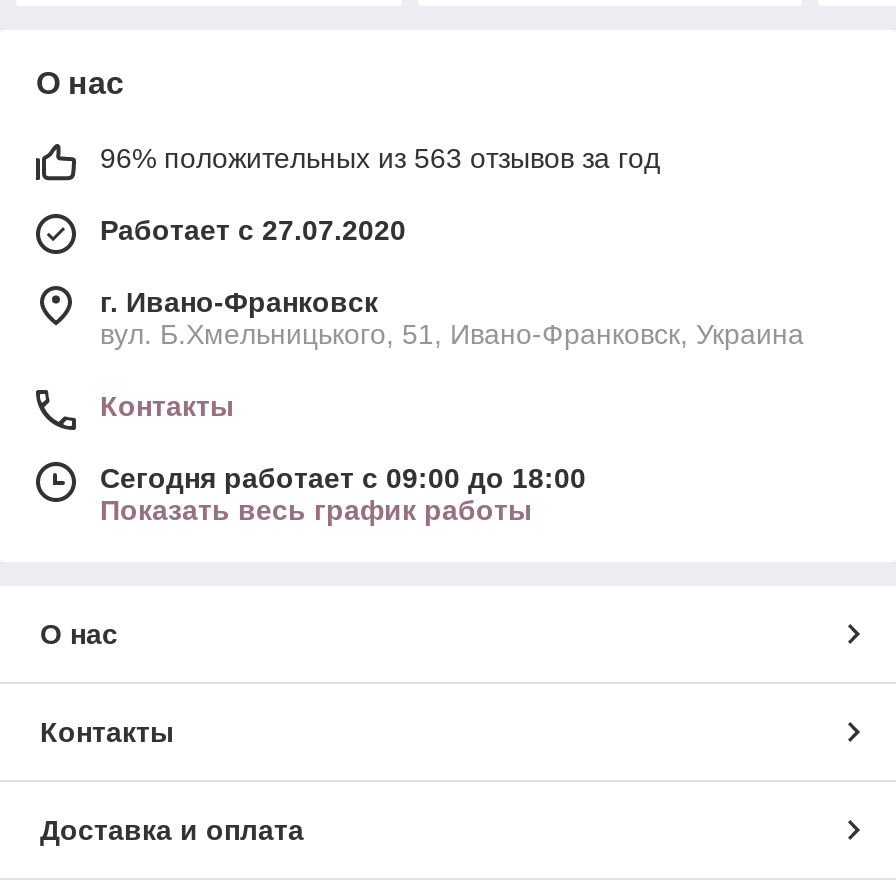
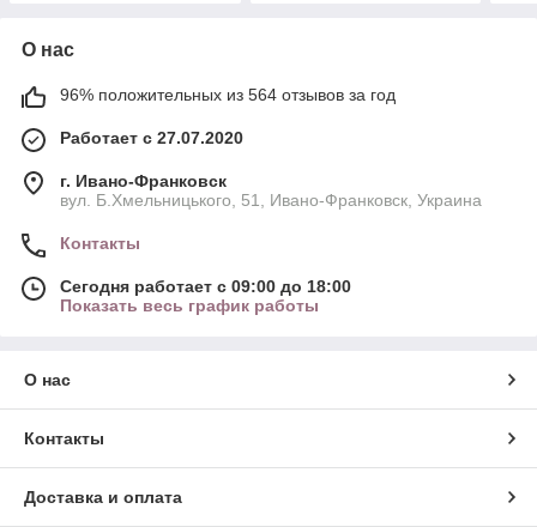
[100,142,660,174] 96% положительных из 563 отзывов за год -> [60,85,396,104] 96% положительных из 564 отзывов за год

